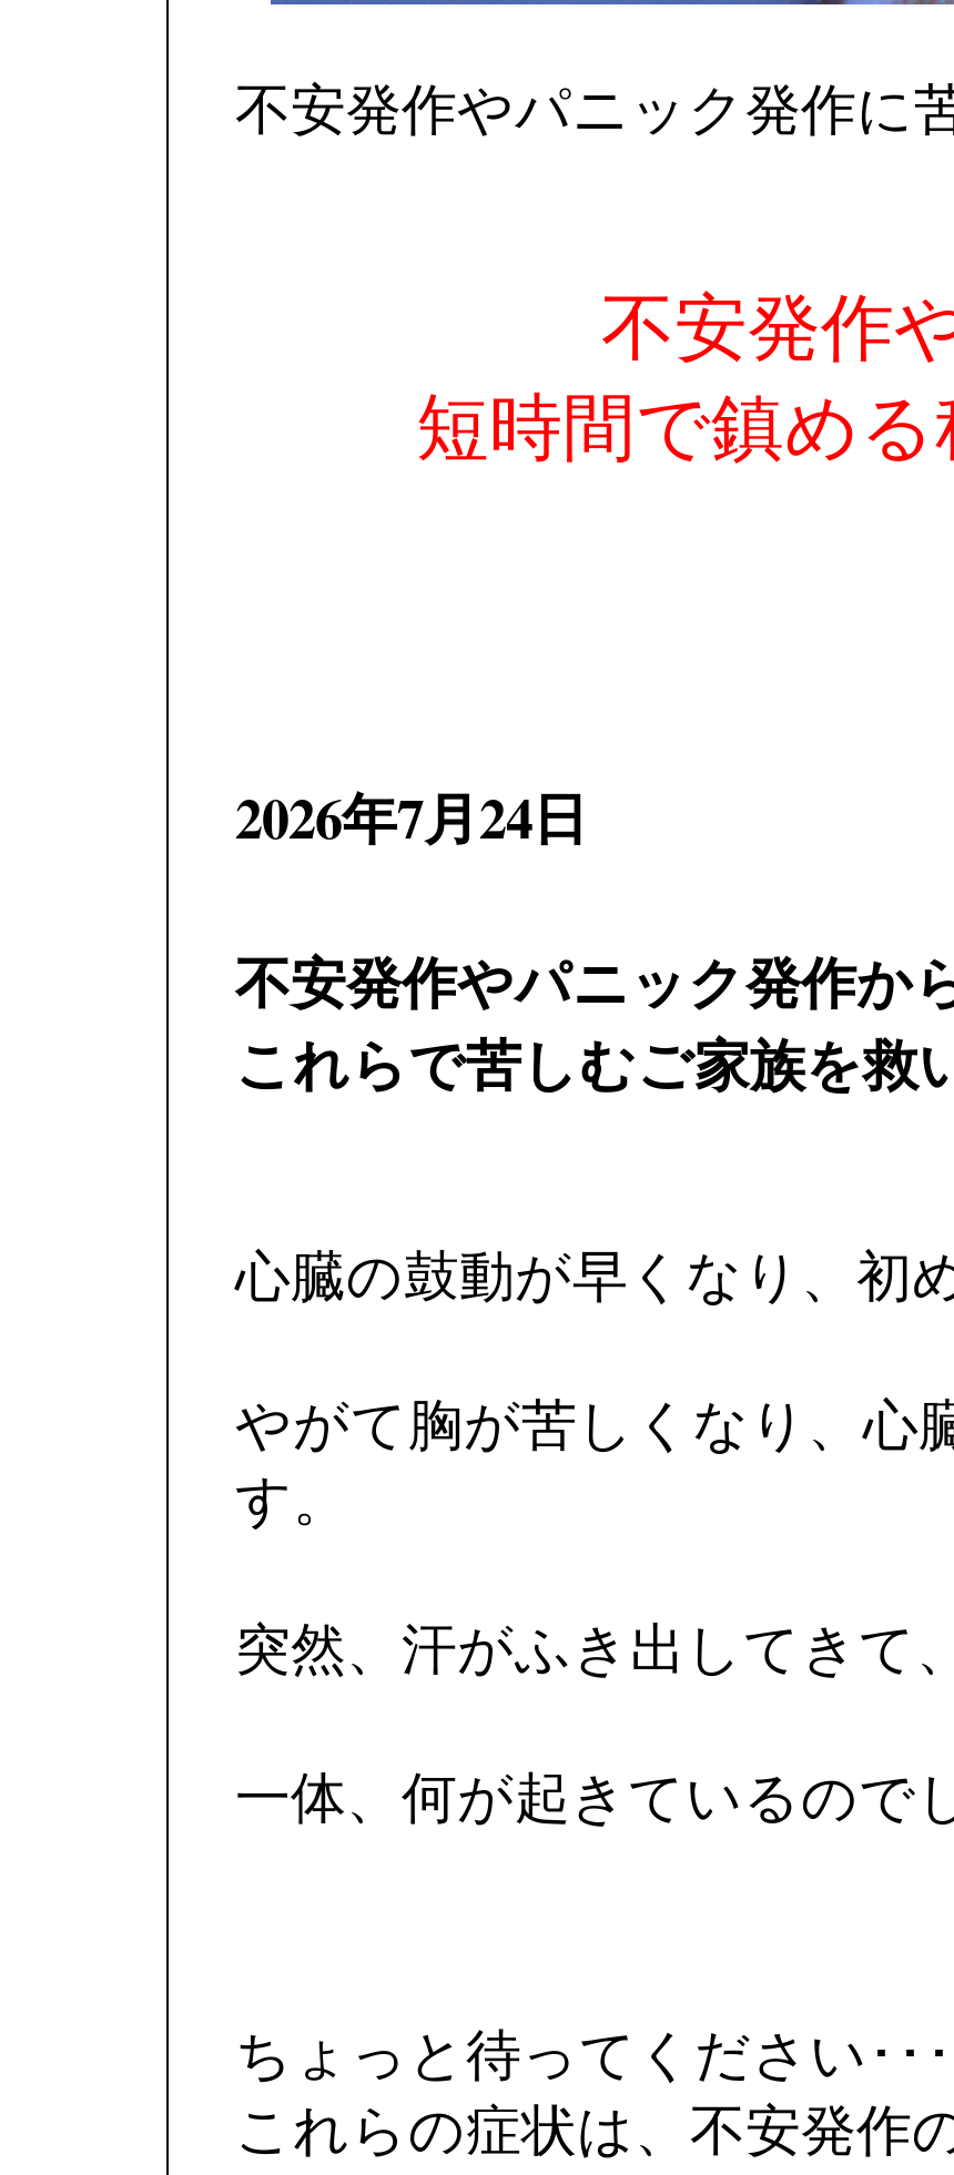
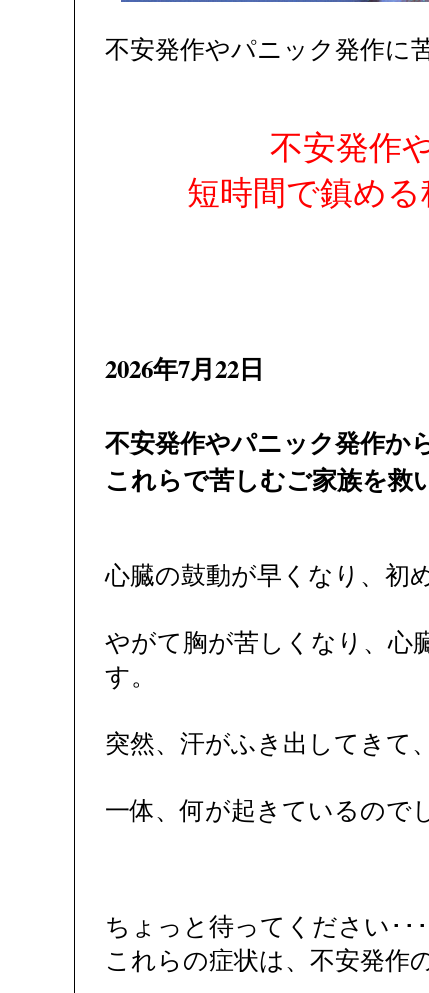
[235,776,588,858] 2026年7月24日 -> [105,350,264,387] 2026年7月22日

